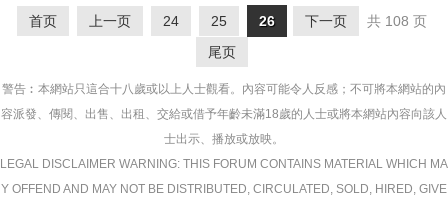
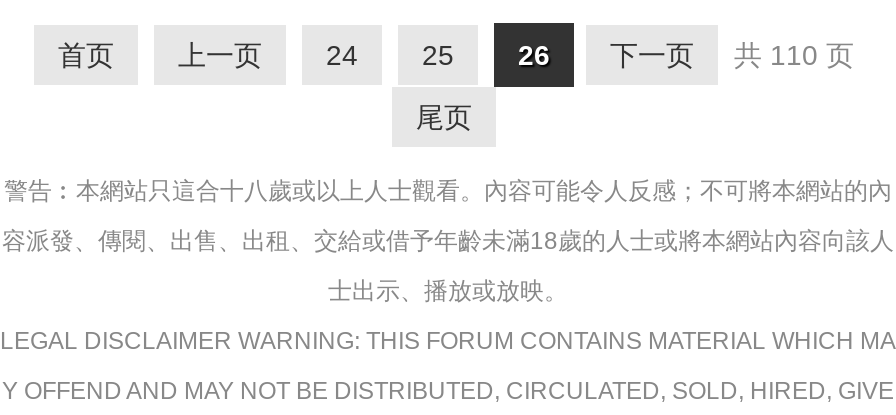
[29,13,431,29] 首页 上一页 24 25 26 下一页 共 108 页 -> [58,39,862,71] 首页 上一页 24 25 26 下一页 共 110 页

